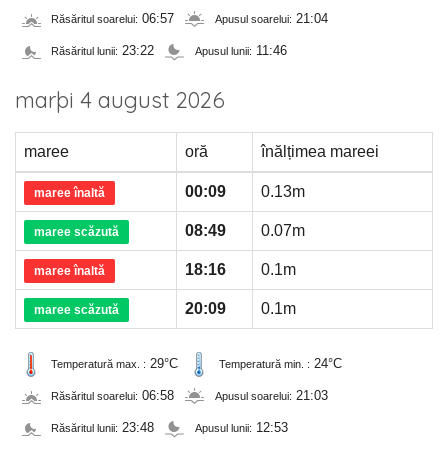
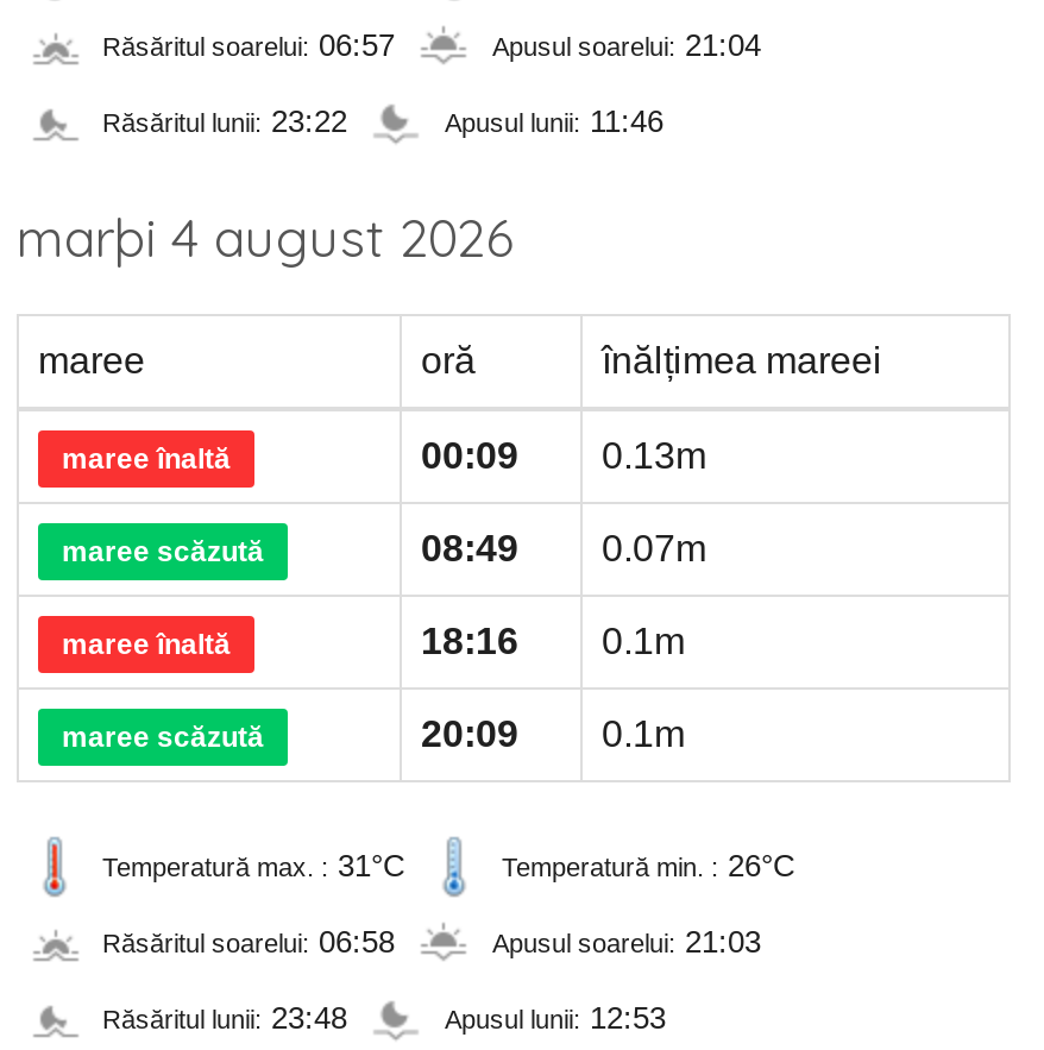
[51,356,178,371] Temperatură max. : 29°C -> [102,848,404,883] Temperatură max. : 31°C
[219,356,342,371] Temperatură min. : 24°C -> [502,848,794,883] Temperatură min. : 26°C

